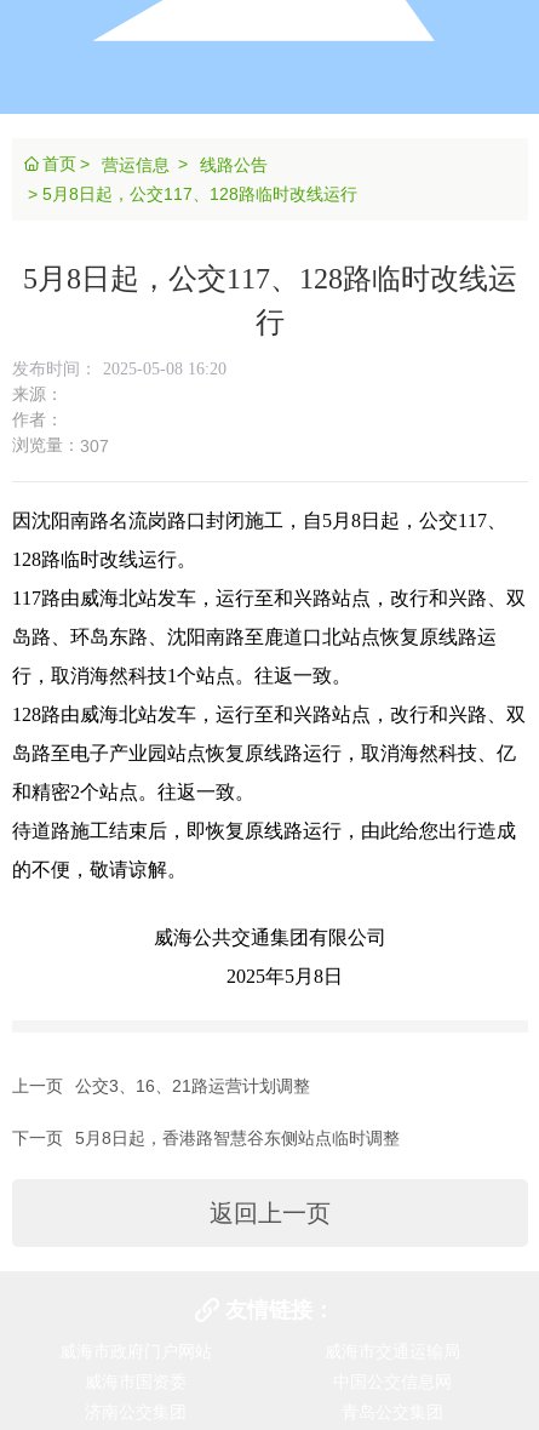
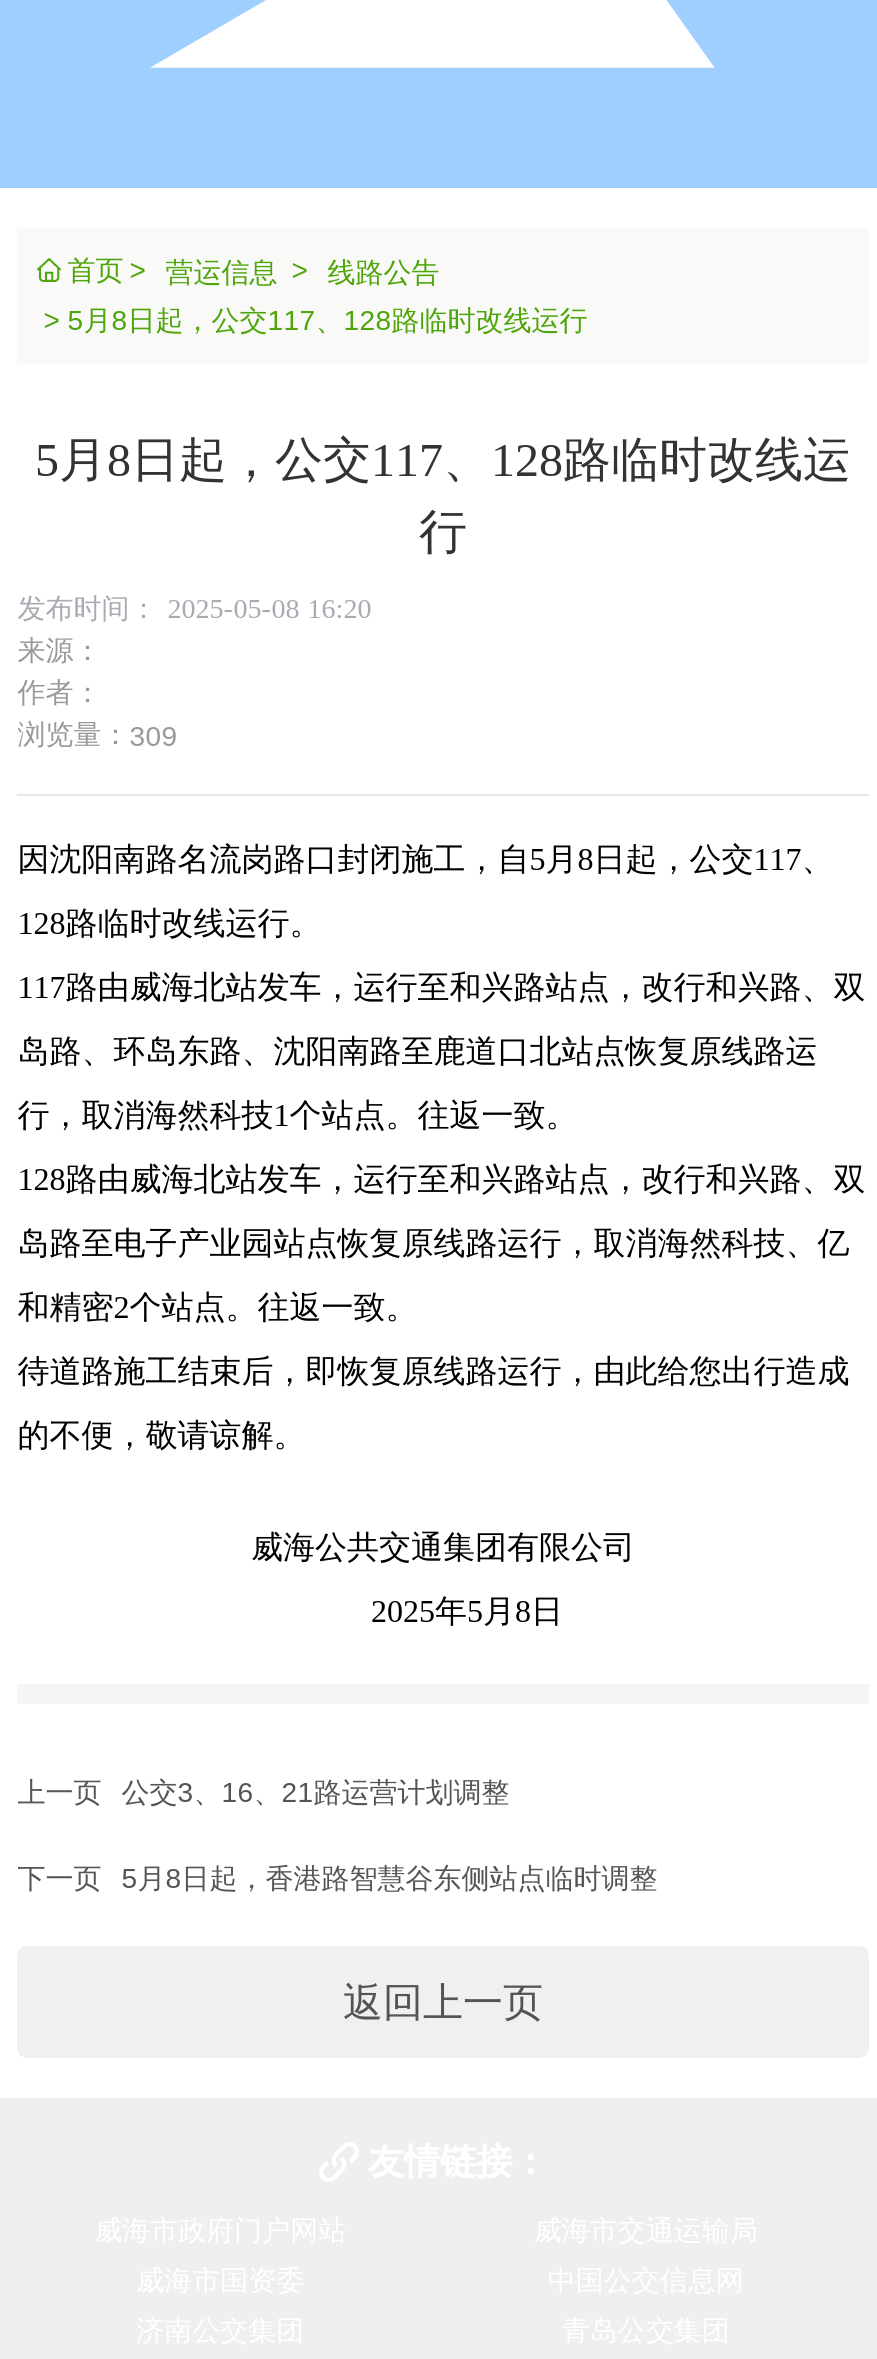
[12,435,109,455] 浏览量：307 -> [17,718,177,752] 浏览量：309

